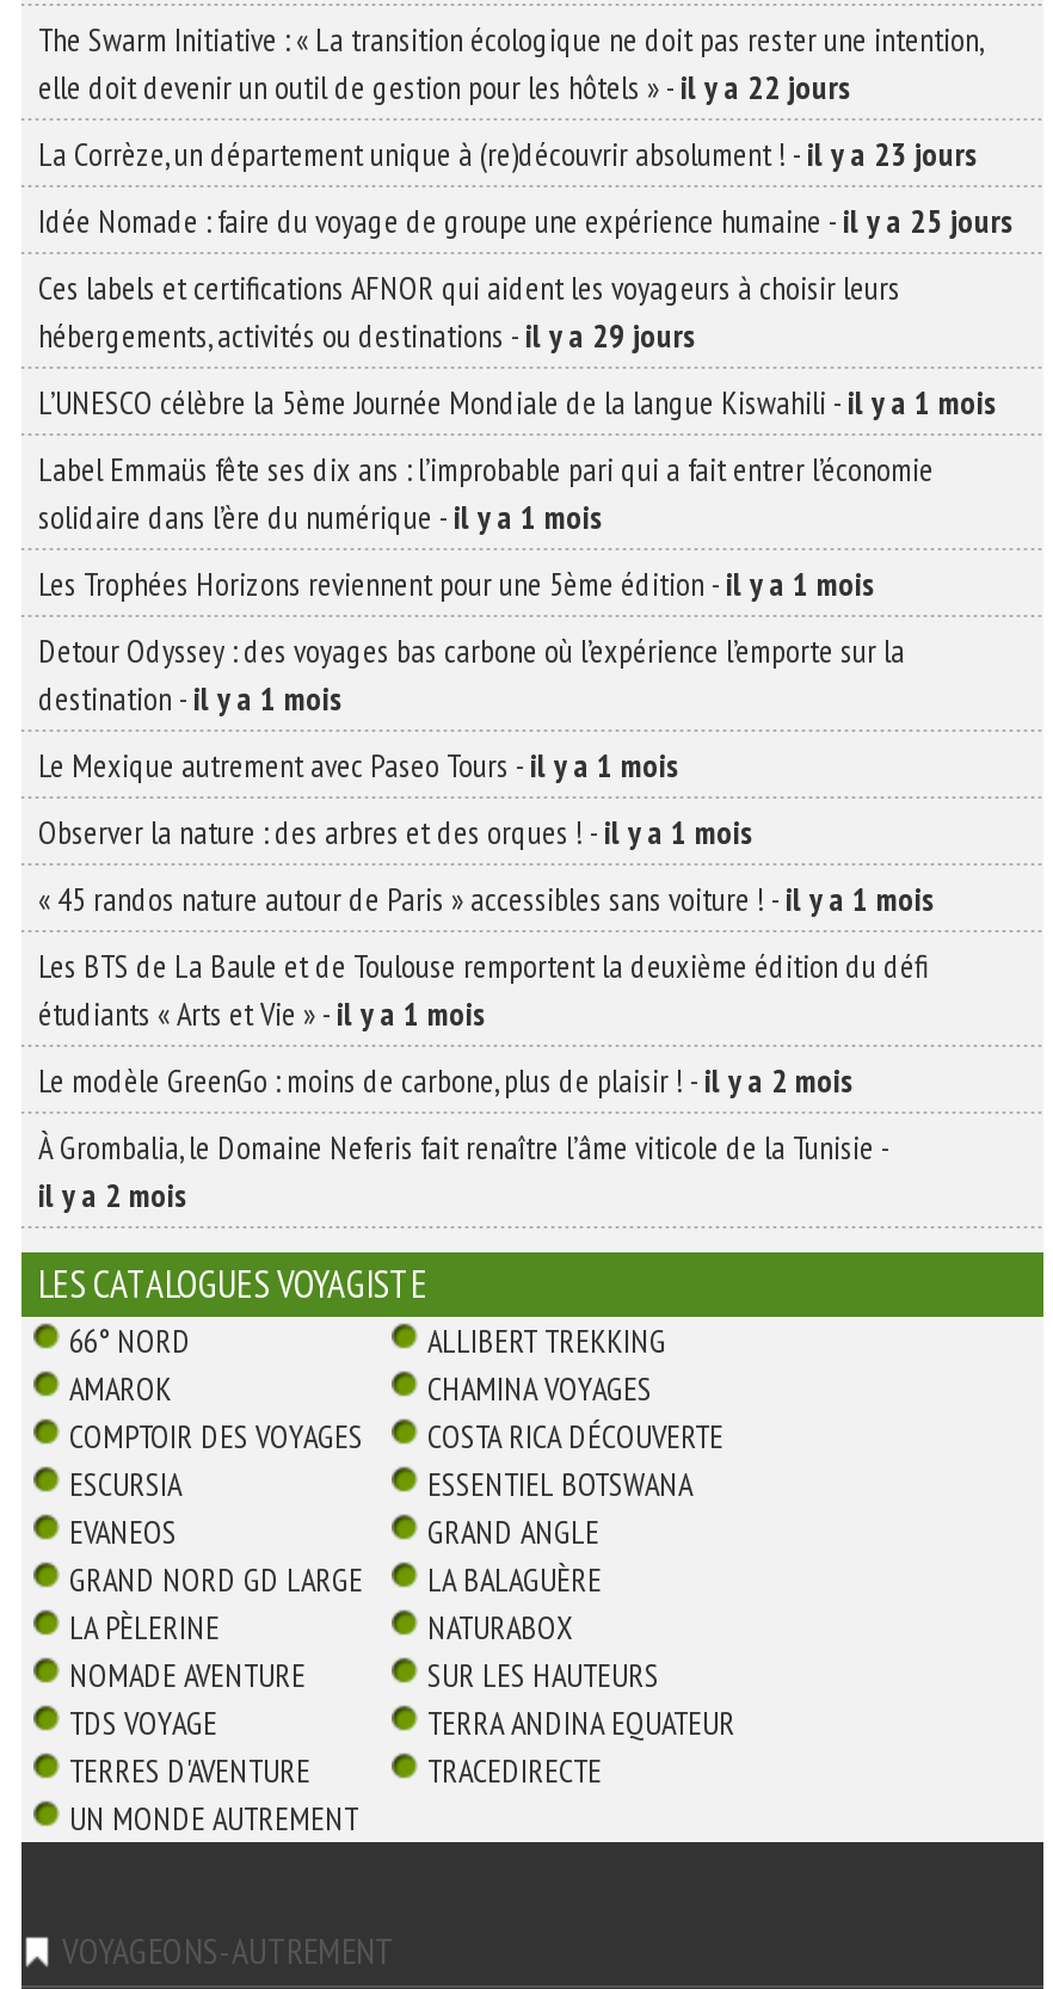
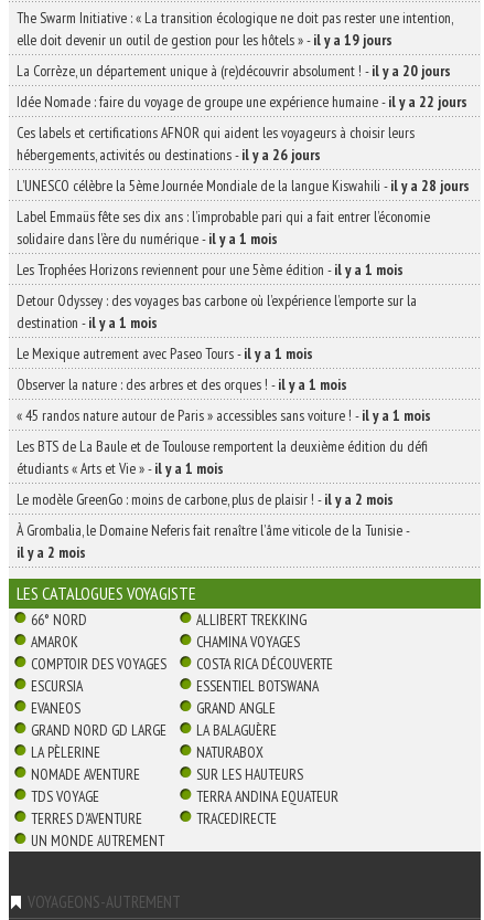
[38,65,852,108] elle doit devenir un outil de gestion pour les hôtels » - il y a 22 jours -> [17,30,392,50] elle doit devenir un outil de gestion pour les hôtels » - il y a 19 jours
[38,132,979,175] La Corrèze, un département unique à (re)découvrir absolument ! - il y a 23 jours -> [17,61,451,81] La Corrèze, un département unique à (re)découvrir absolument ! - il y a 20 jours
[38,199,1015,242] Idée Nomade : faire du voyage de groupe une expérience humaine - il y a 25 jours -> [17,92,467,112] Idée Nomade : faire du voyage de groupe une expérience humaine - il y a 22 jours
[38,314,697,357] hébergements, activités ou destinations - il y a 29 jours -> [17,145,321,165] hébergements, activités ou destinations - il y a 26 jours
[38,381,998,424] L’UNESCO célèbre la 5ème Journée Mondiale de la langue Kiswahili - il y a 1 mois -> [17,176,470,196] L’UNESCO célèbre la 5ème Journée Mondiale de la langue Kiswahili - il y a 28 jours

